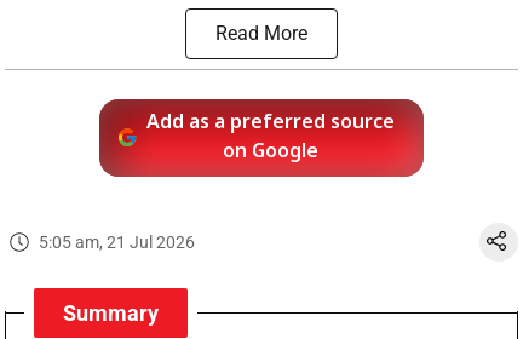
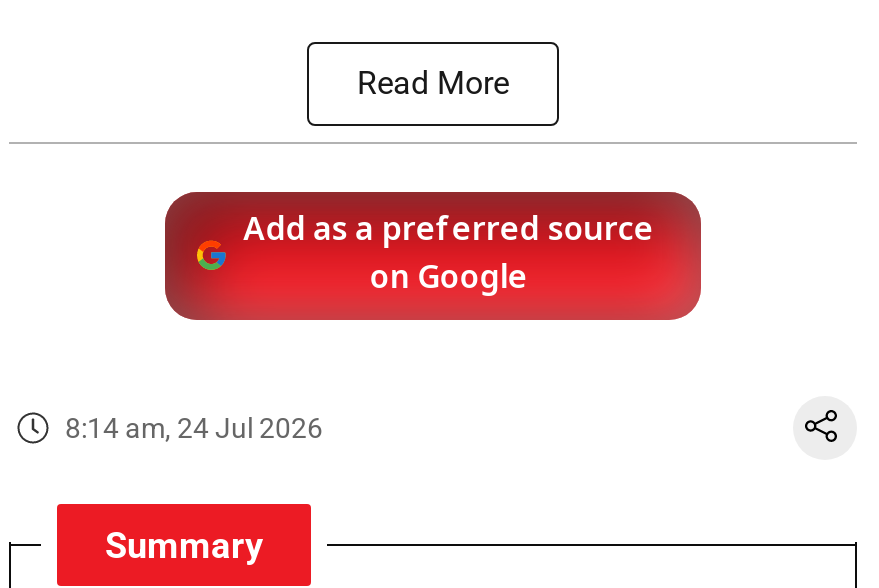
[39,232,195,251] 5:05 am, 21 Jul 2026 -> [65,412,323,444] 8:14 am, 24 Jul 2026

